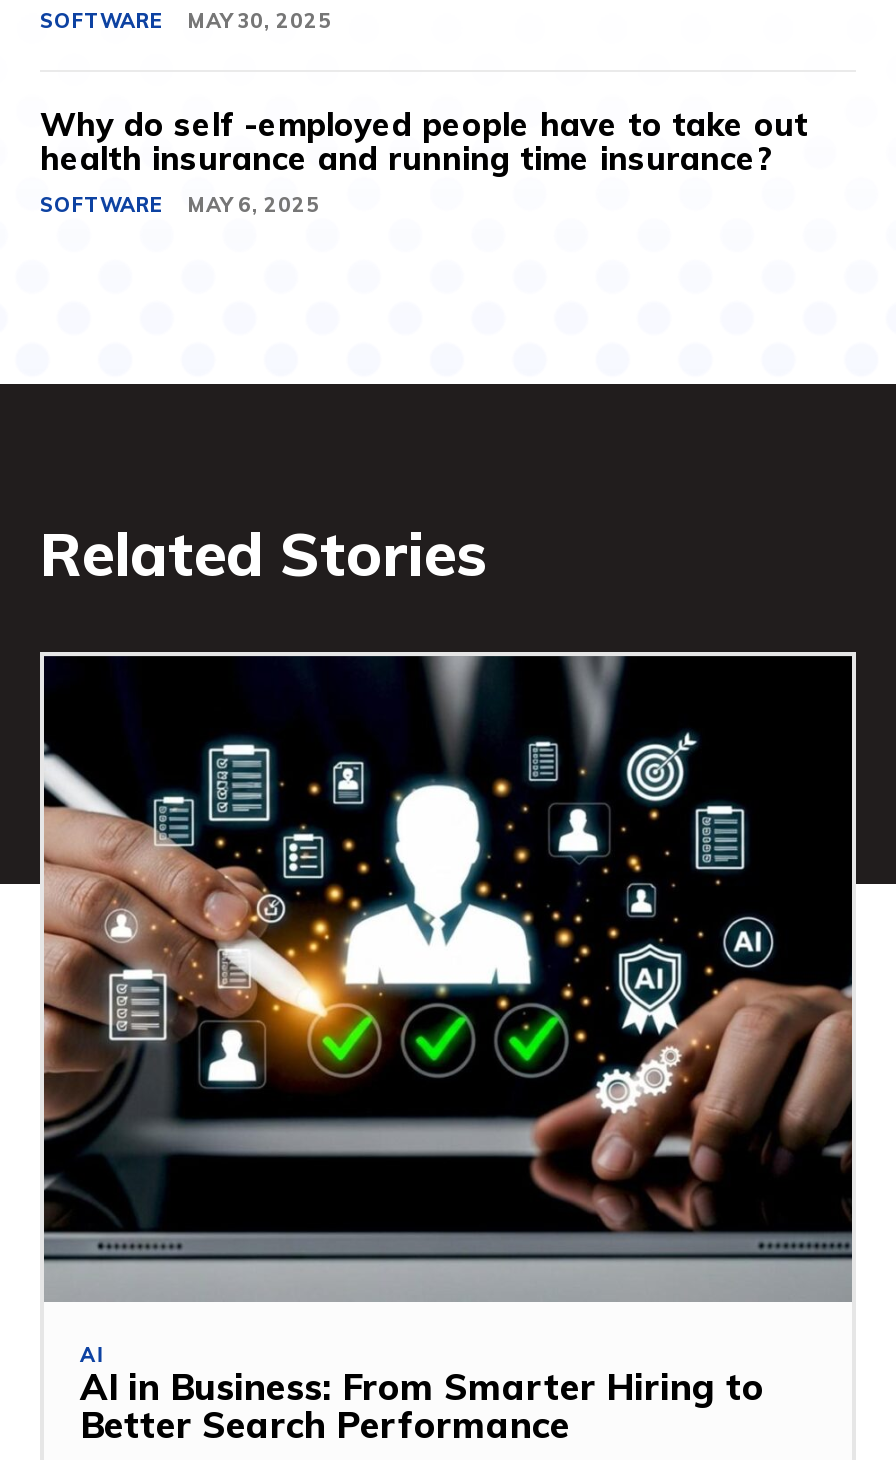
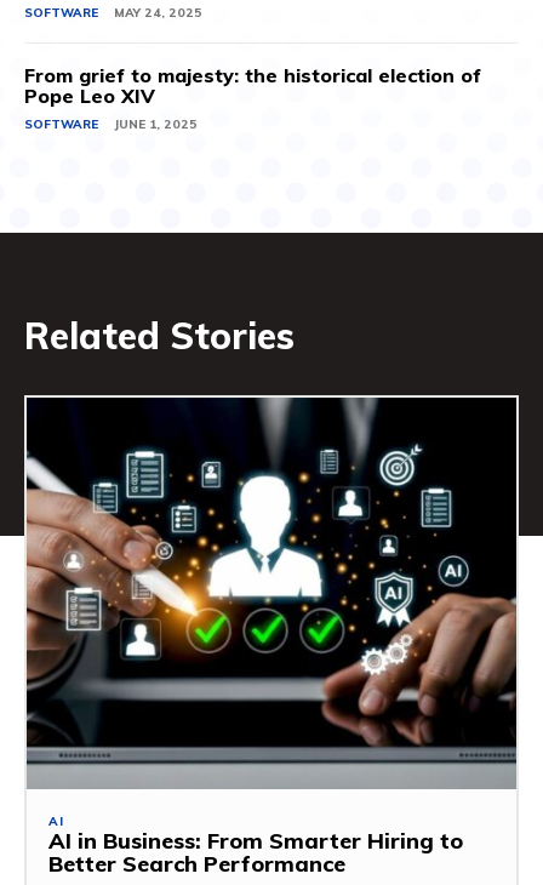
[40,8,332,34] SOFTWARE MAY 30, 2025 -> [24,5,202,21] SOFTWARE MAY 24, 2025
[40,104,808,178] Why do self -employed people have to take out | health insurance and running time insurance? -> [24,63,481,108] From grief to majesty: the historical election of | Pope Leo XIV
[40,192,320,218] SOFTWARE MAY 6, 2025 -> [24,117,198,132] SOFTWARE JUNE 1, 2025

